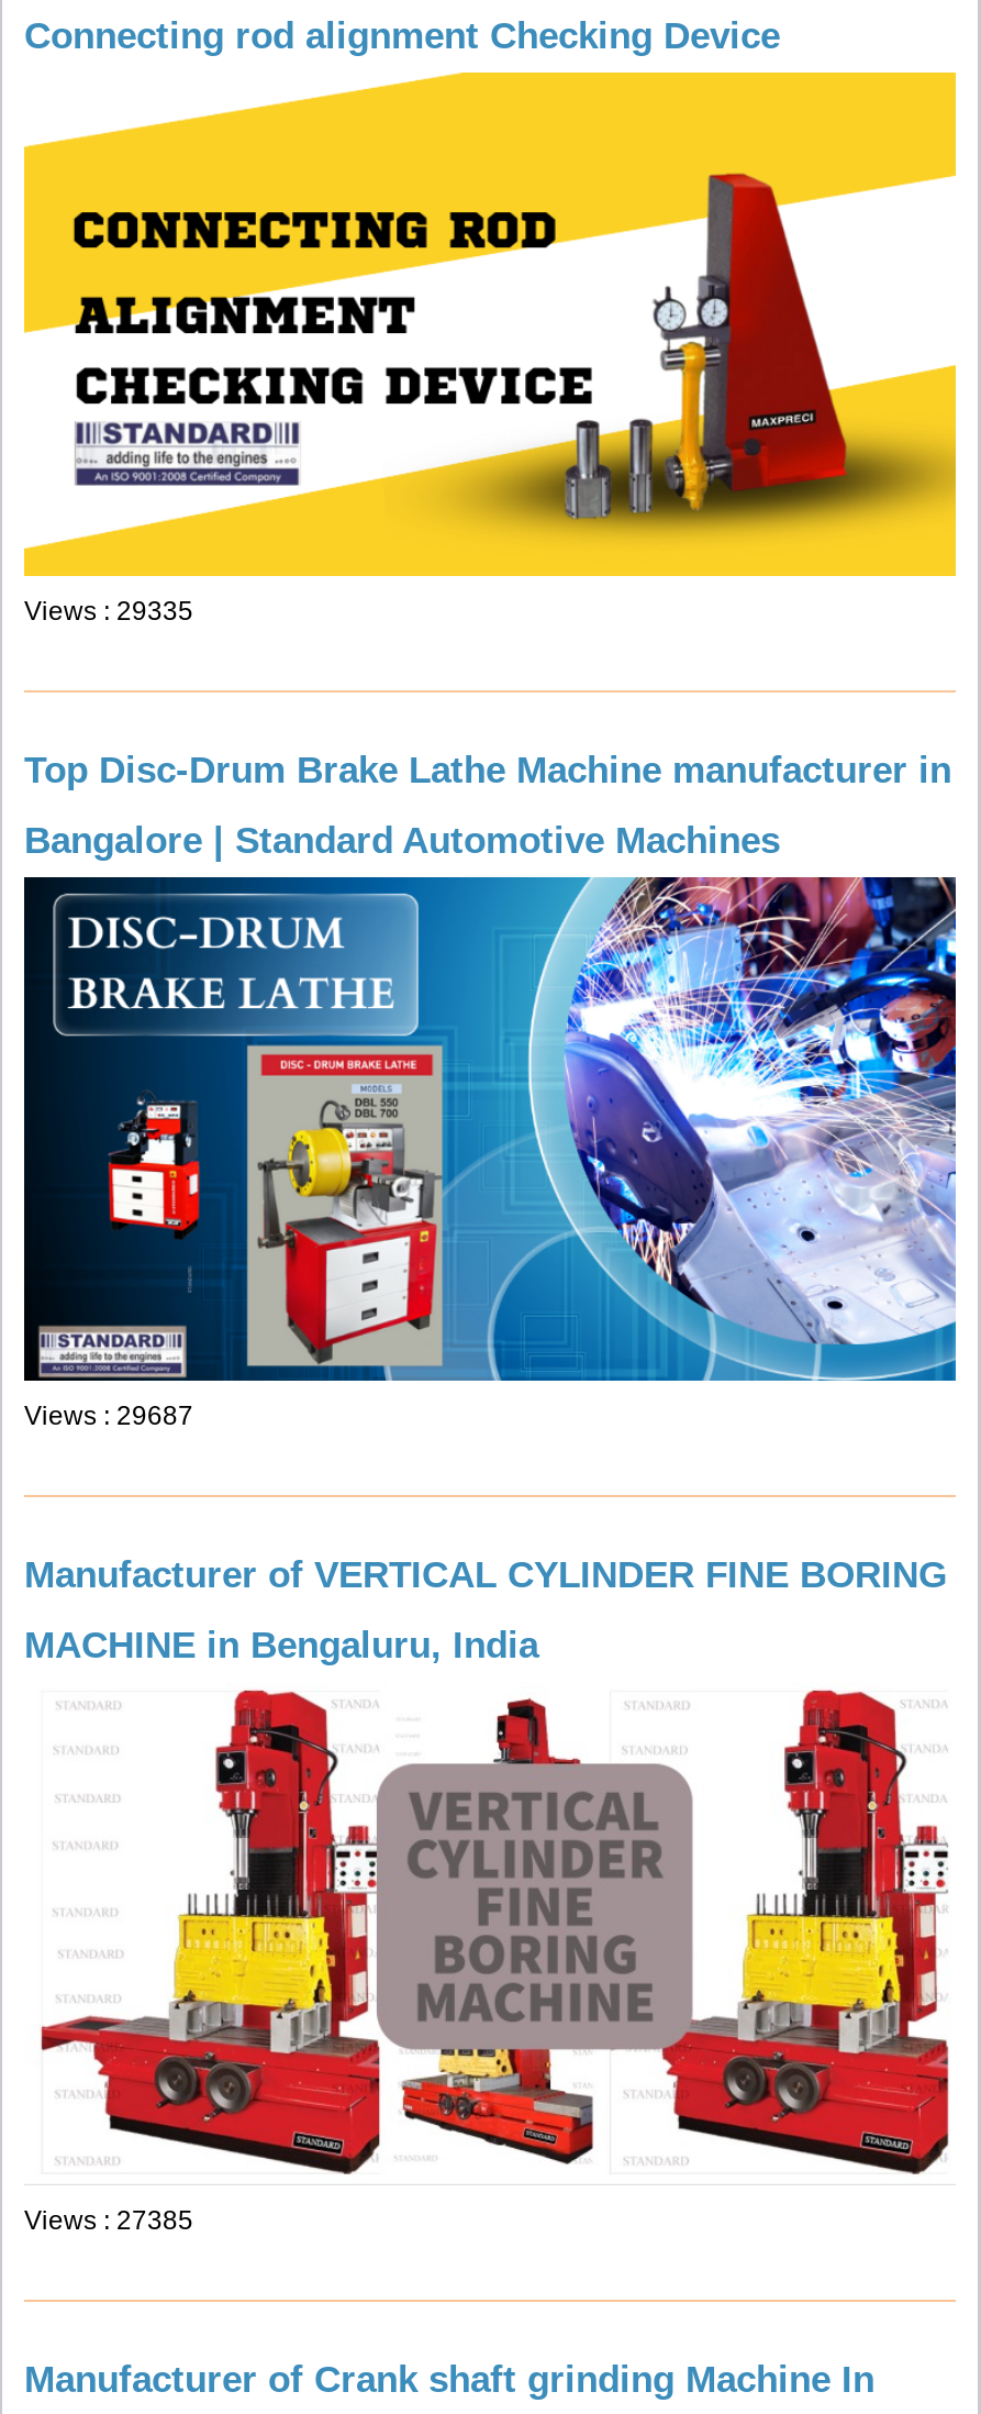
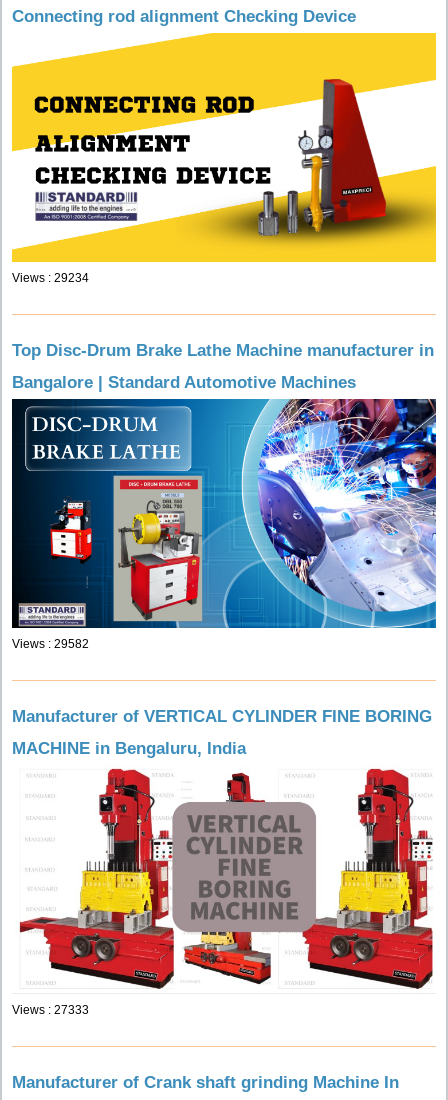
[24,596,193,627] Views : 29335 -> [12,271,89,285] Views : 29234
[24,1401,193,1432] Views : 29687 -> [12,637,89,651] Views : 29582
[24,2206,193,2236] Views : 27385 -> [12,1003,89,1017] Views : 27333

